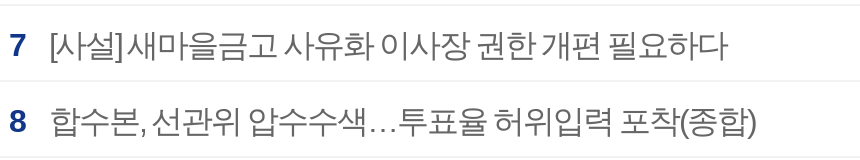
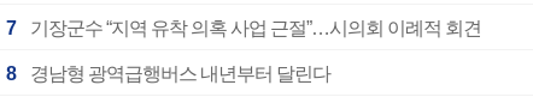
[49,28,727,62] [사설] 새마을금고 사유화 이사장 권한 개편 필요하다 -> [30,18,481,38] 기장군수 “지역 유착 의혹 사업 근절”…시의회 이례적 회견
[49,104,755,138] 합수본, 선관위 압수수색…투표율 허위입력 포착(종합) -> [30,63,330,84] 경남형 광역급행버스 내년부터 달린다

